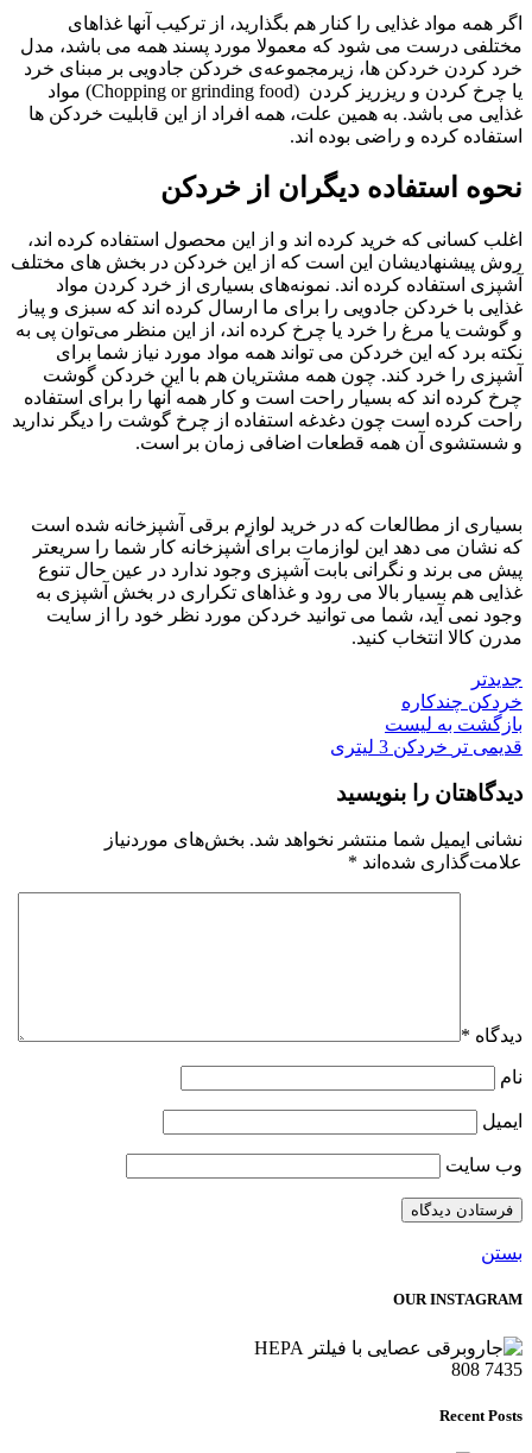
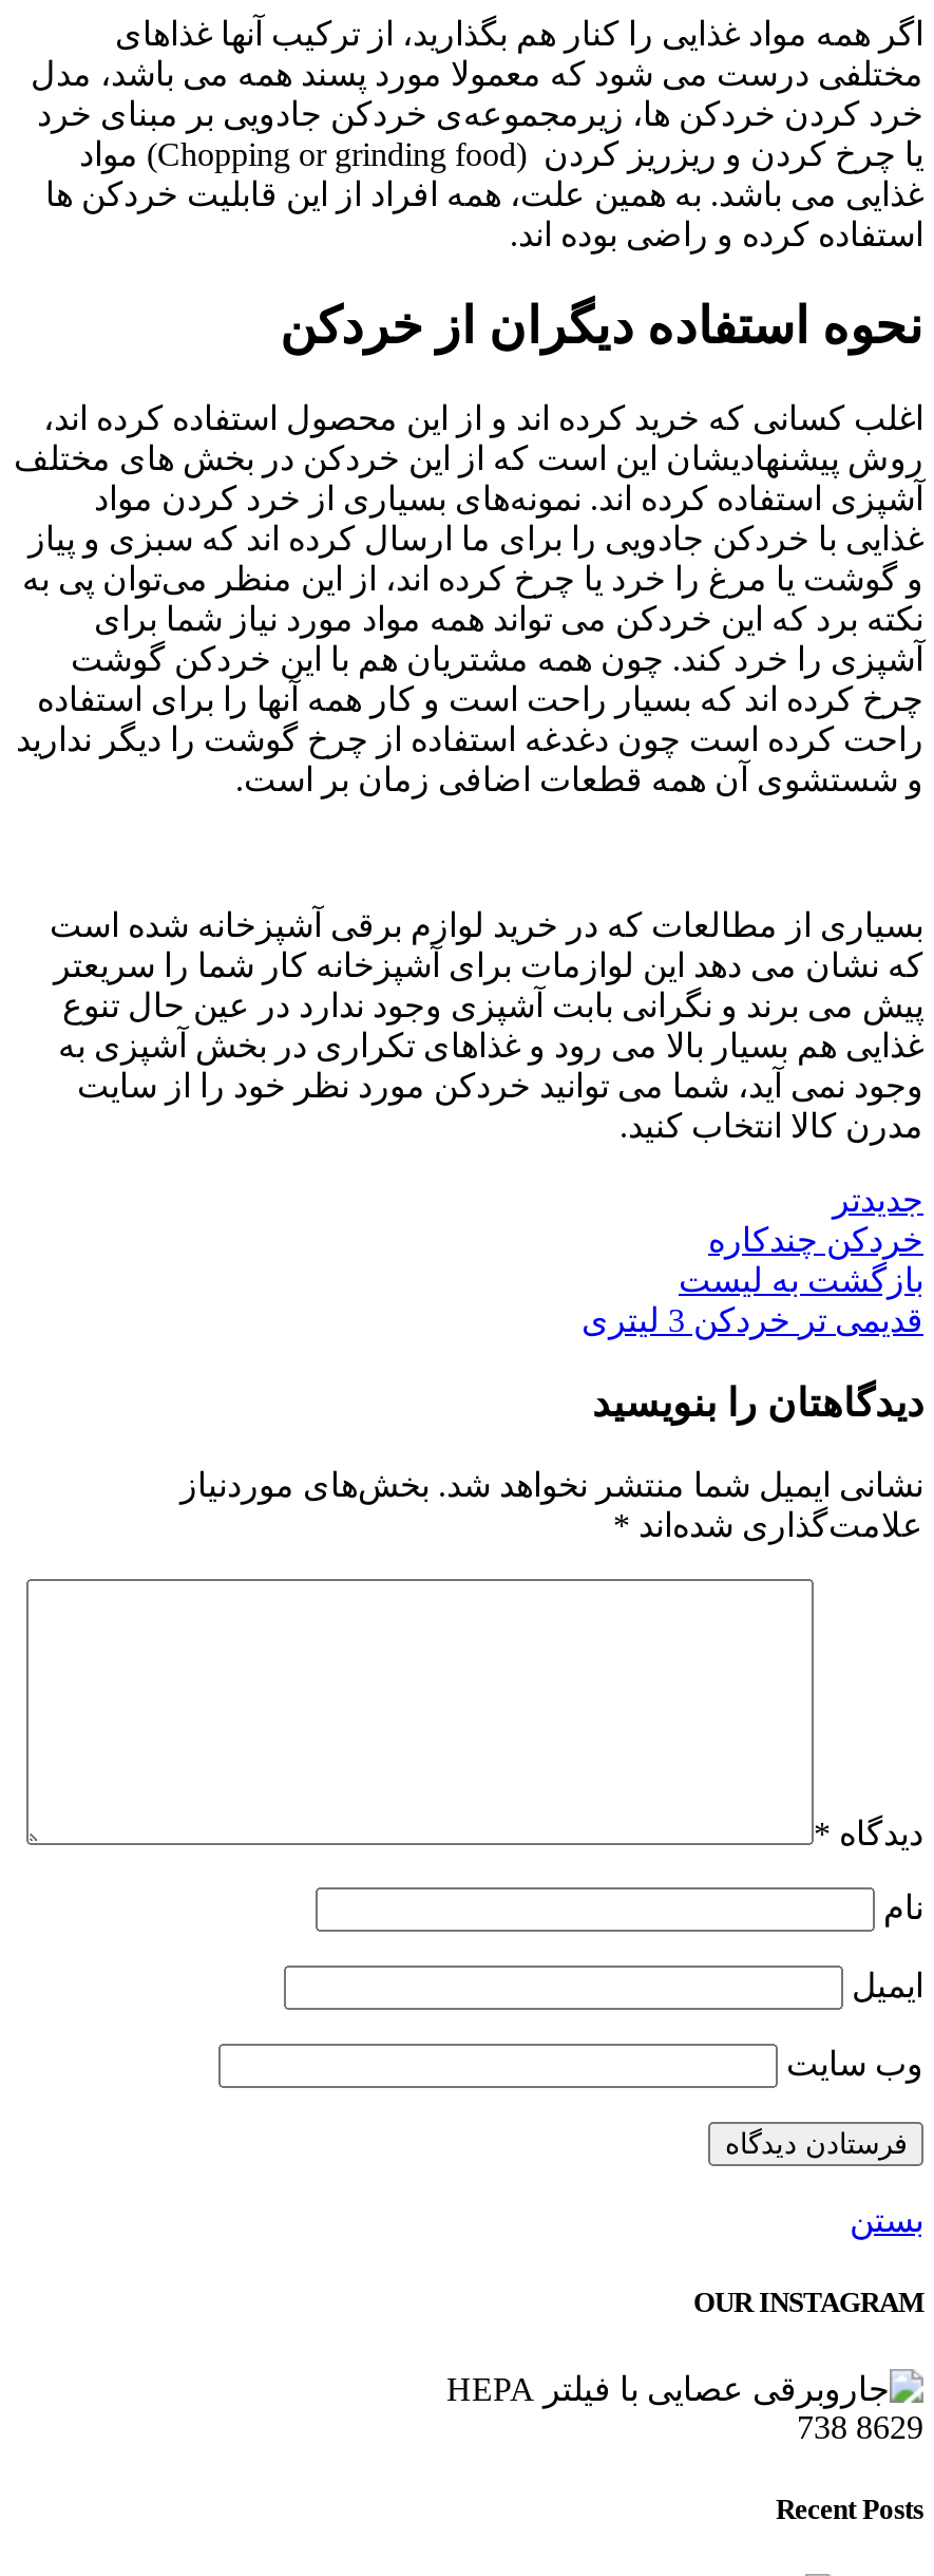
[451,1359,480,1379] 808 -> [797,2408,847,2444] 738
[484,1359,522,1379] 7435 -> [856,2408,923,2444] 8629

